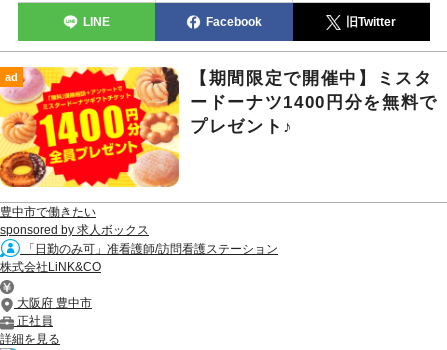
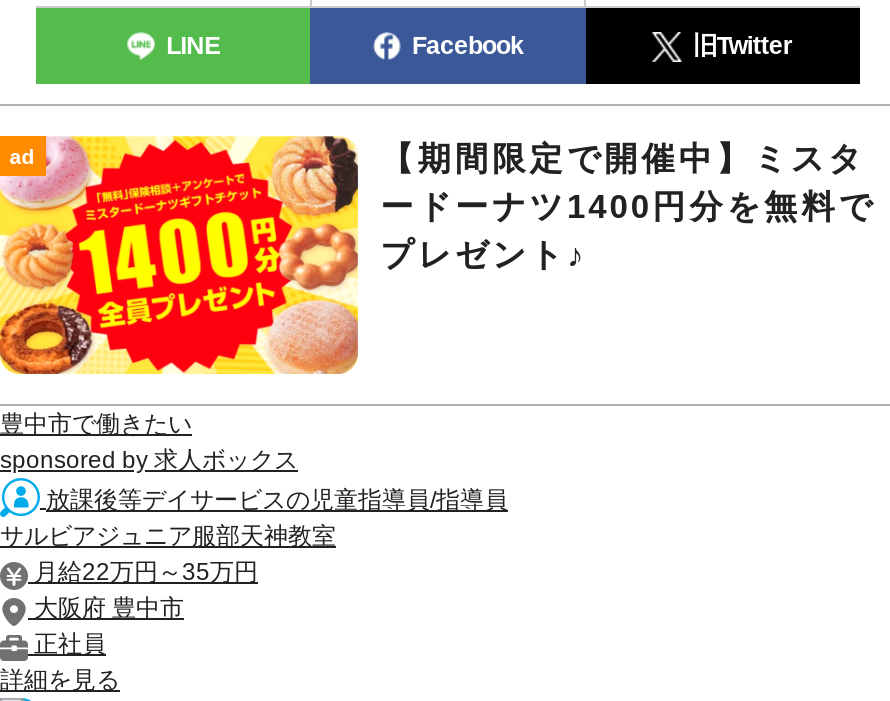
[0,242,278,274] 「日勤のみ可」准看護師/訪問看護ステーション | 株式会社LiNK&CO -> [0,485,508,585] 放課後等デイサービスの児童指導員/指導員 | サルビアジュニア服部天神教室 | 月給22万円～35万円

